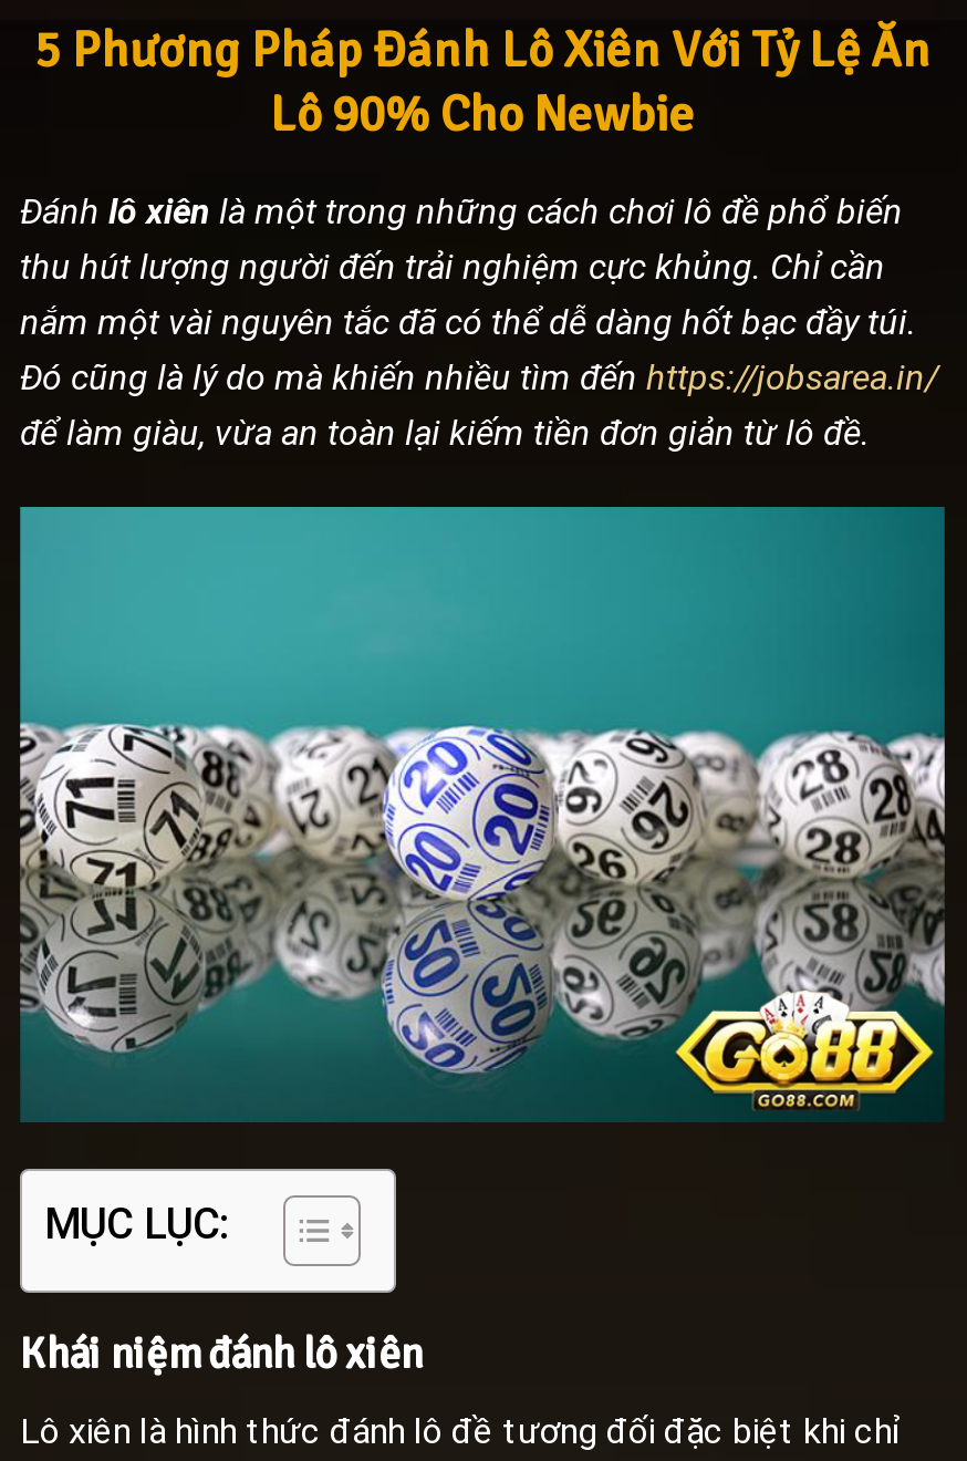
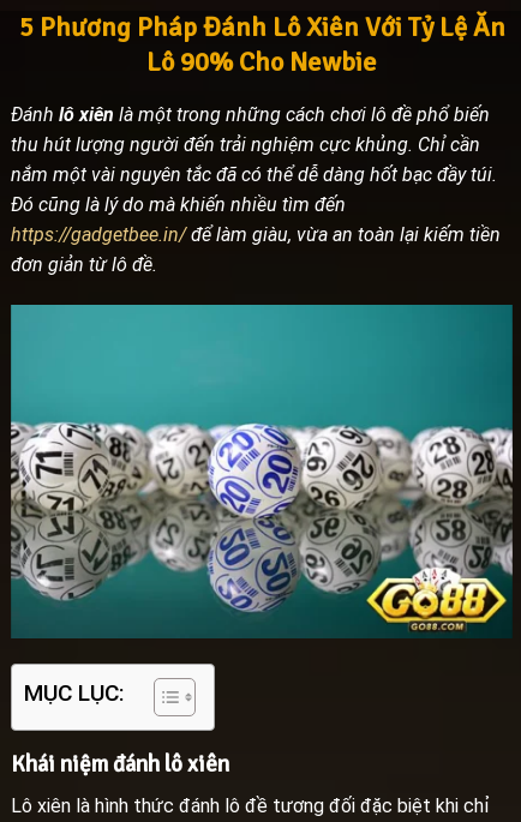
[20,356,938,454] Đó cũng là lý do mà khiến nhiều tìm đến https://jobsarea.in/ | để làm giàu, vừa an toàn lại kiếm tiền đơn giản từ lô đề. -> [11,193,501,276] Đó cũng là lý do mà khiến nhiều tìm đến | https://gadgetbee.in/để làm giàu, vừa an toàn lại kiếm tiền | đơn giản từ lô đề.

